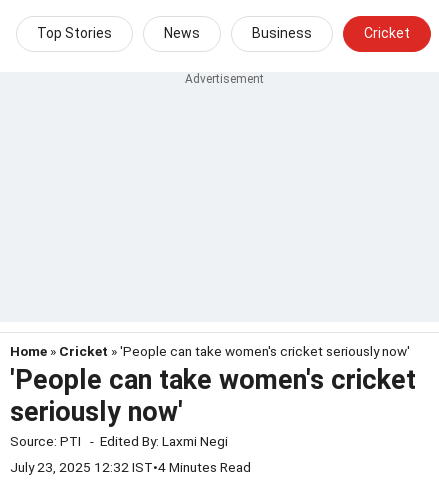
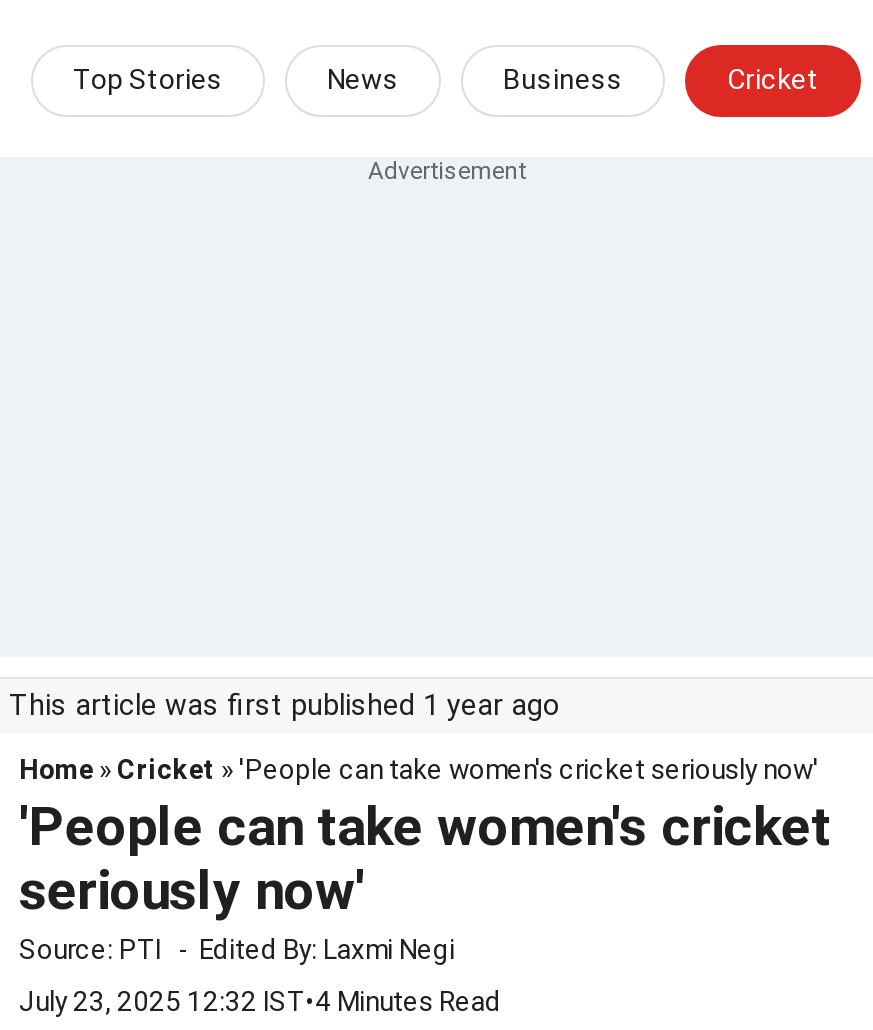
none -> [9,689,561,723] This article was first published 1 year ago

